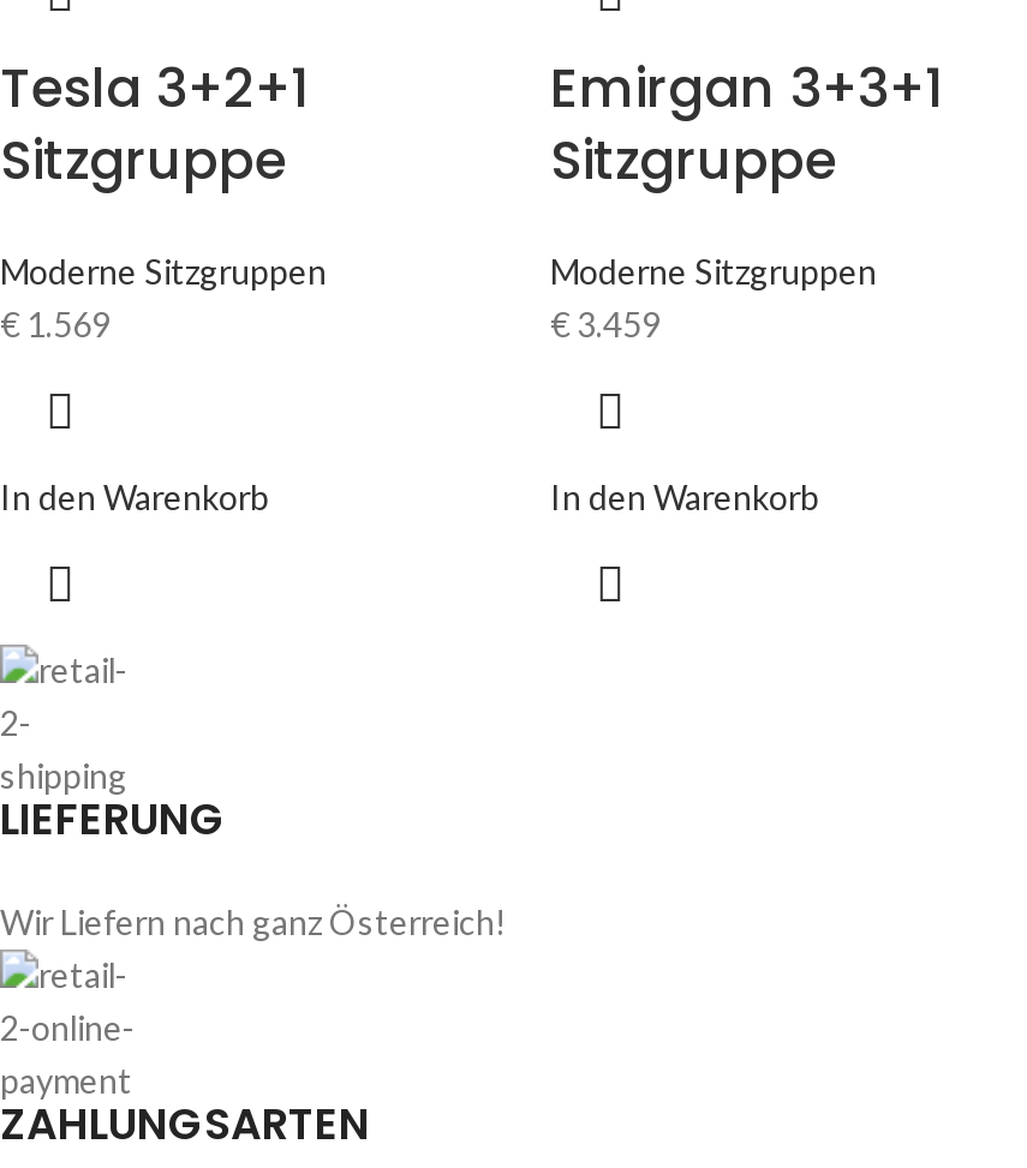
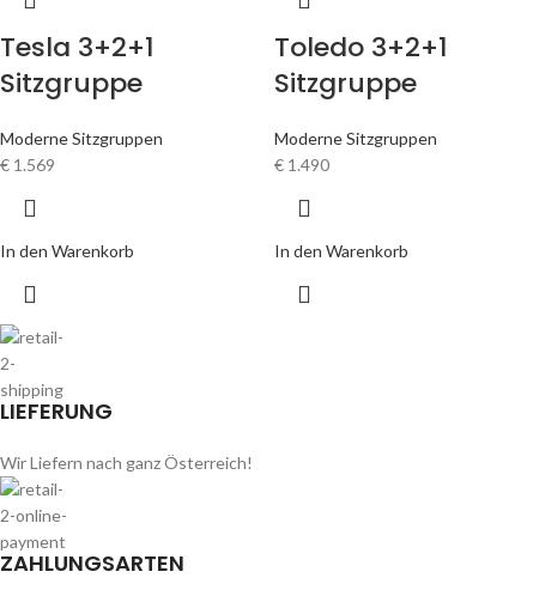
[550,53,944,127] Emirgan 3+3+1 -> [274,29,448,66] Toledo 3+2+1
[550,305,661,346] €3.459 -> [274,155,329,175] €1.490

